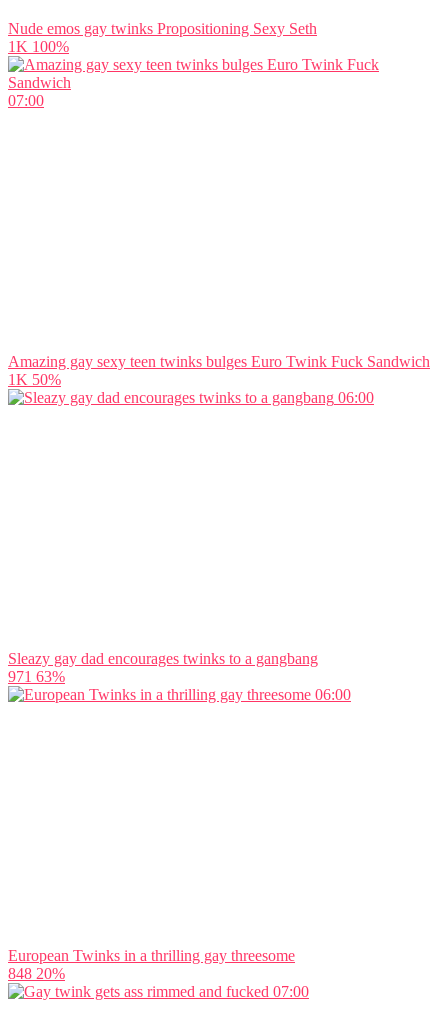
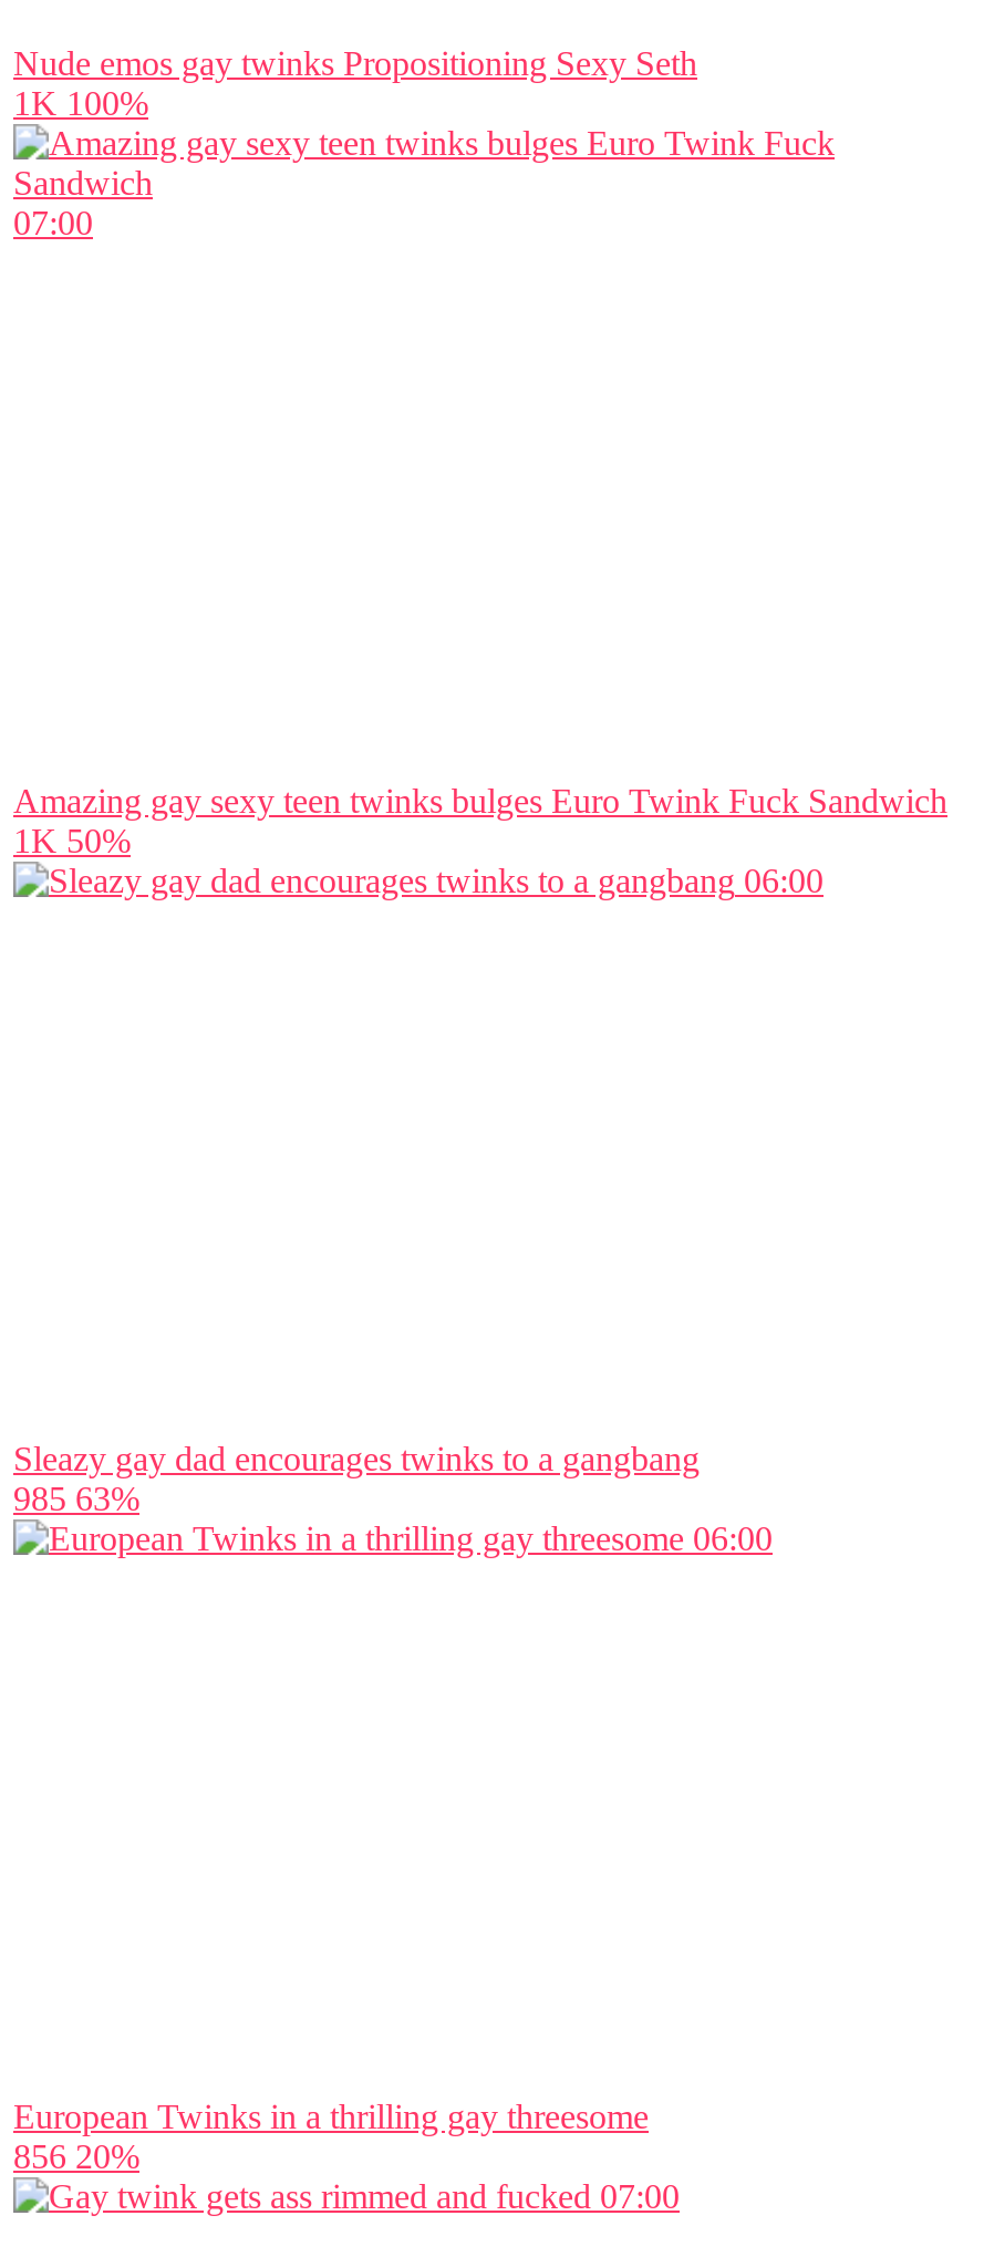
[8,668,65,685] 971 63% -> [13,1479,139,1517] 985 63%
[8,965,65,982] 848 20% -> [13,2137,139,2175] 856 20%

